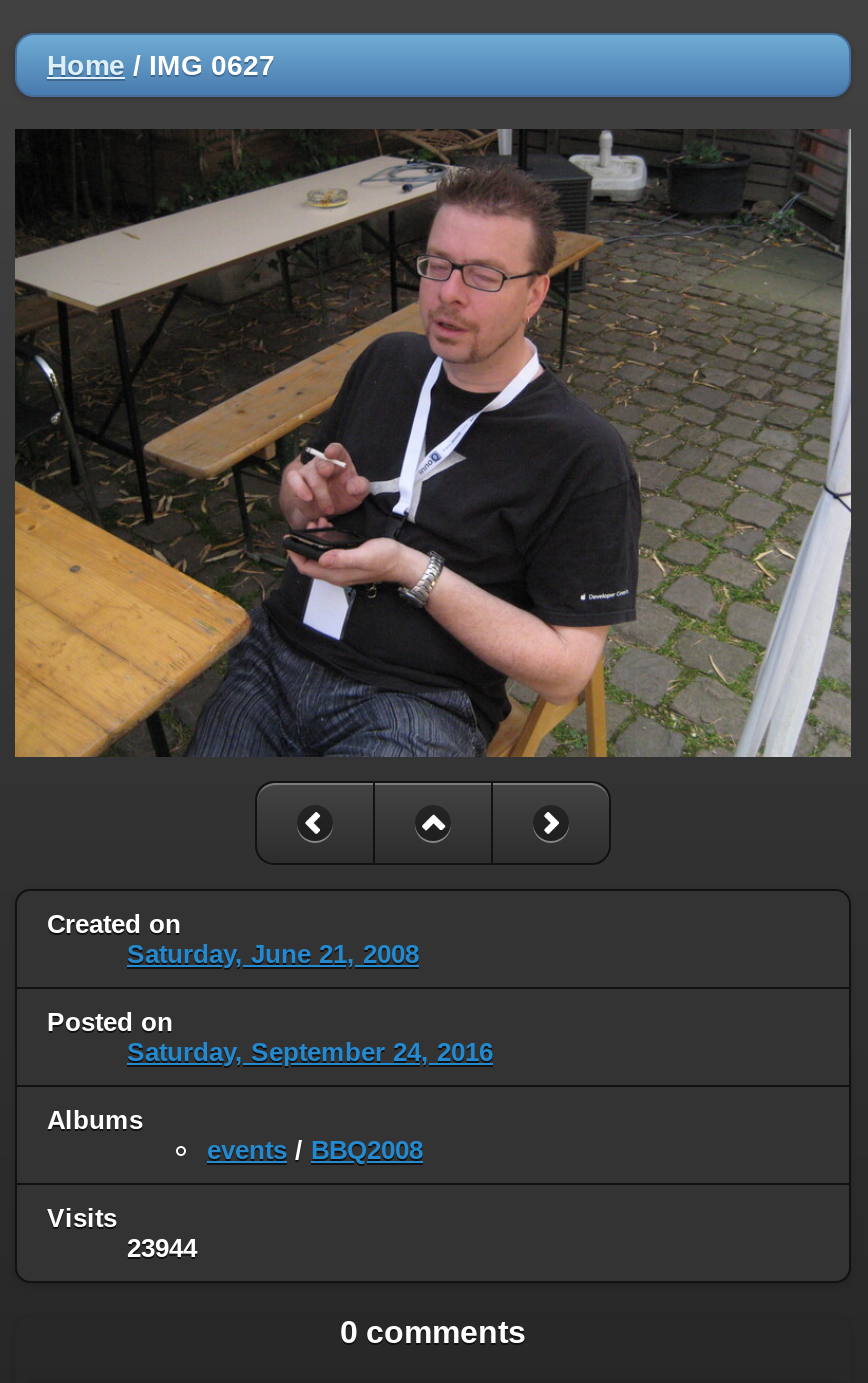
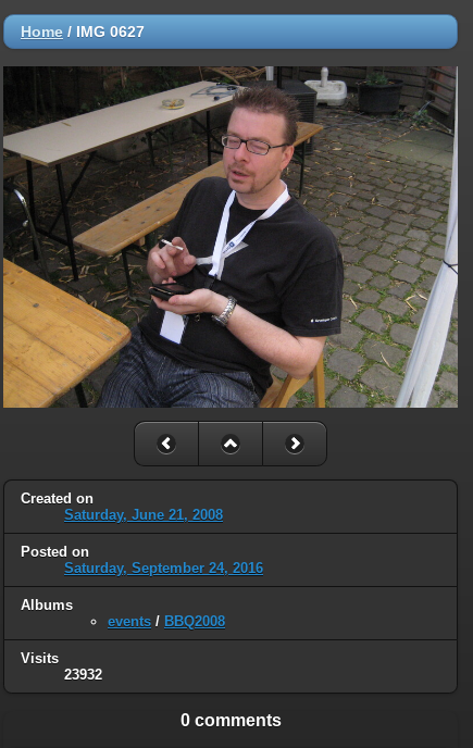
[127,1233,197,1263] 23944 -> [64,667,102,683] 23932

